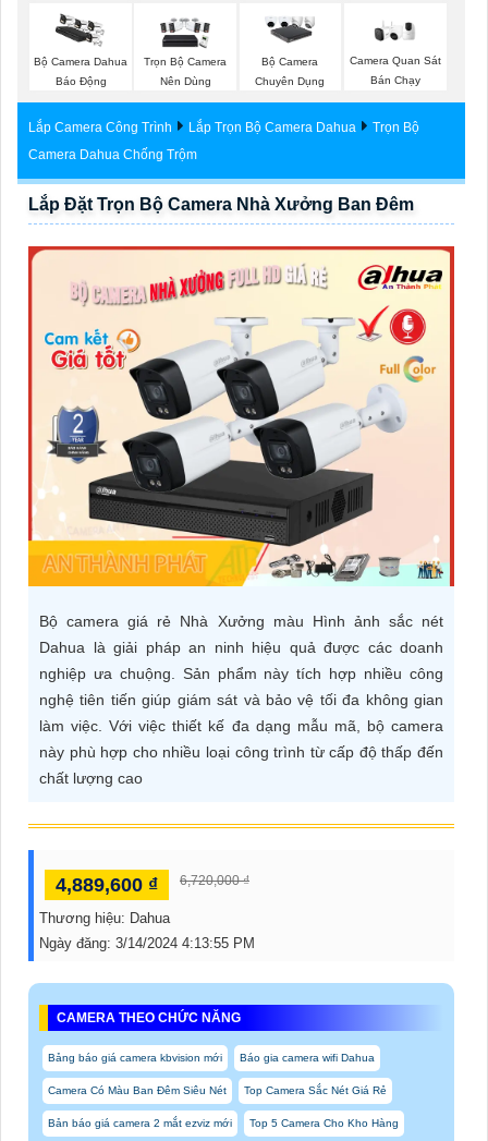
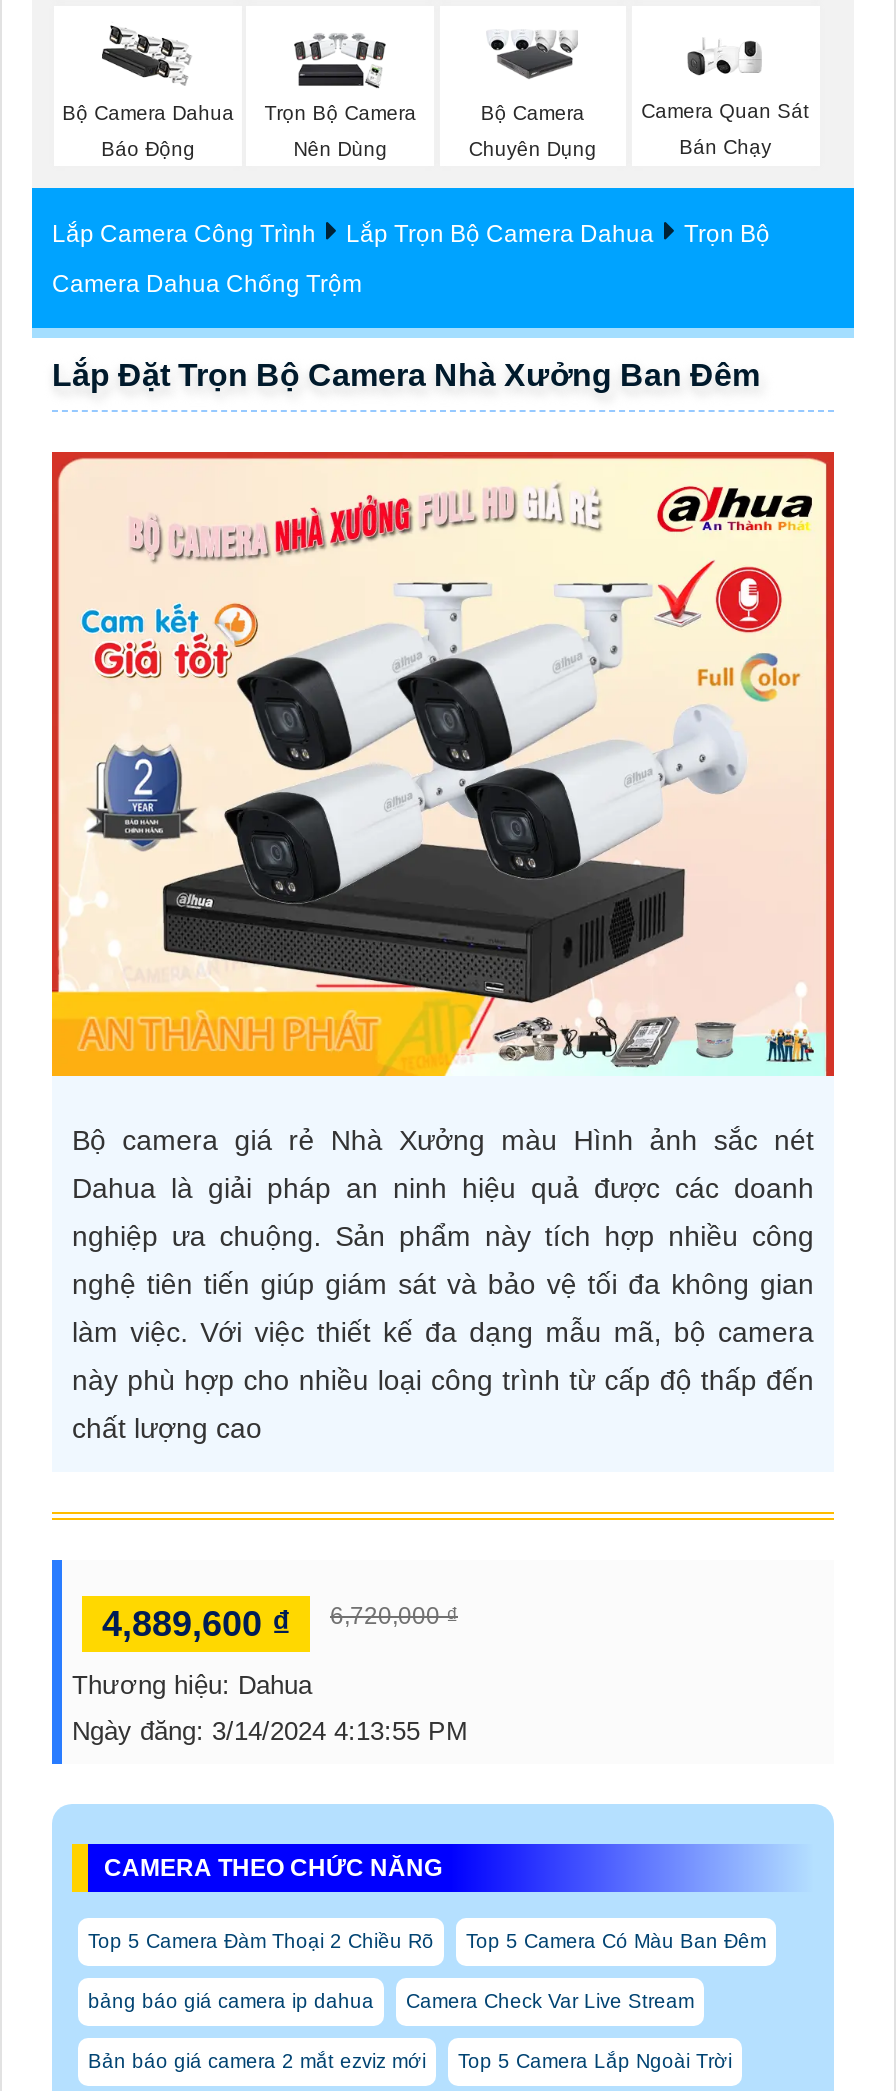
[48,1052,375,1064] Bảng báo giá camera kbvision mới | Báo gia camera wifi Dahua -> [88,1931,766,1953] Top 5 Camera Đàm Thoại 2 Chiều Rõ | Top 5 Camera Có Màu Ban Đêm
[48,1085,387,1097] Camera Có Màu Ban Đêm Siêu Nét | Top Camera Sắc Nét Giá Rẻ -> [88,1991,694,2013] bảng báo giá camera ip dahua | Camera Check Var Live Stream
[249,1118,399,1130] Top 5 Camera Cho Kho Hàng -> [458,2051,732,2073] Top 5 Camera Lắp Ngoài Trời

